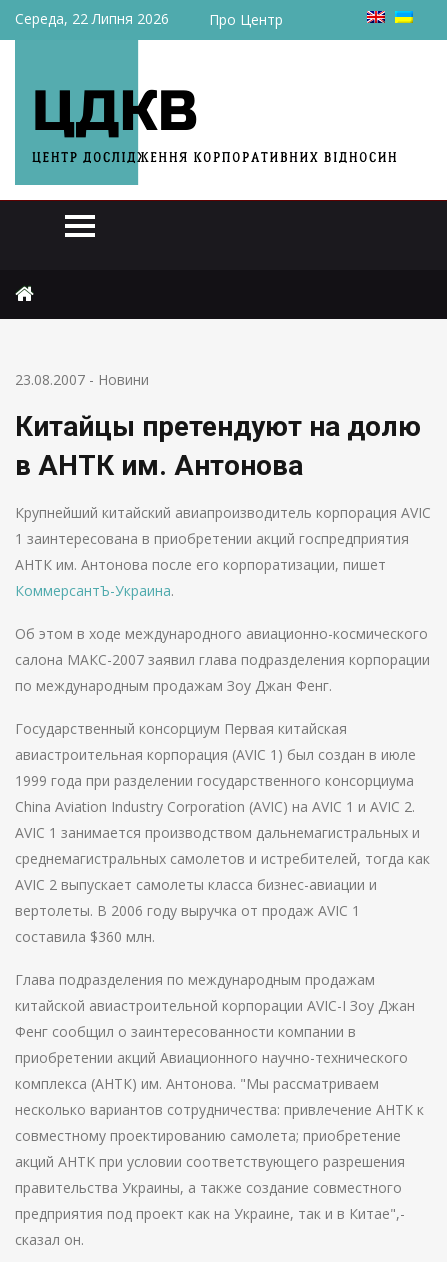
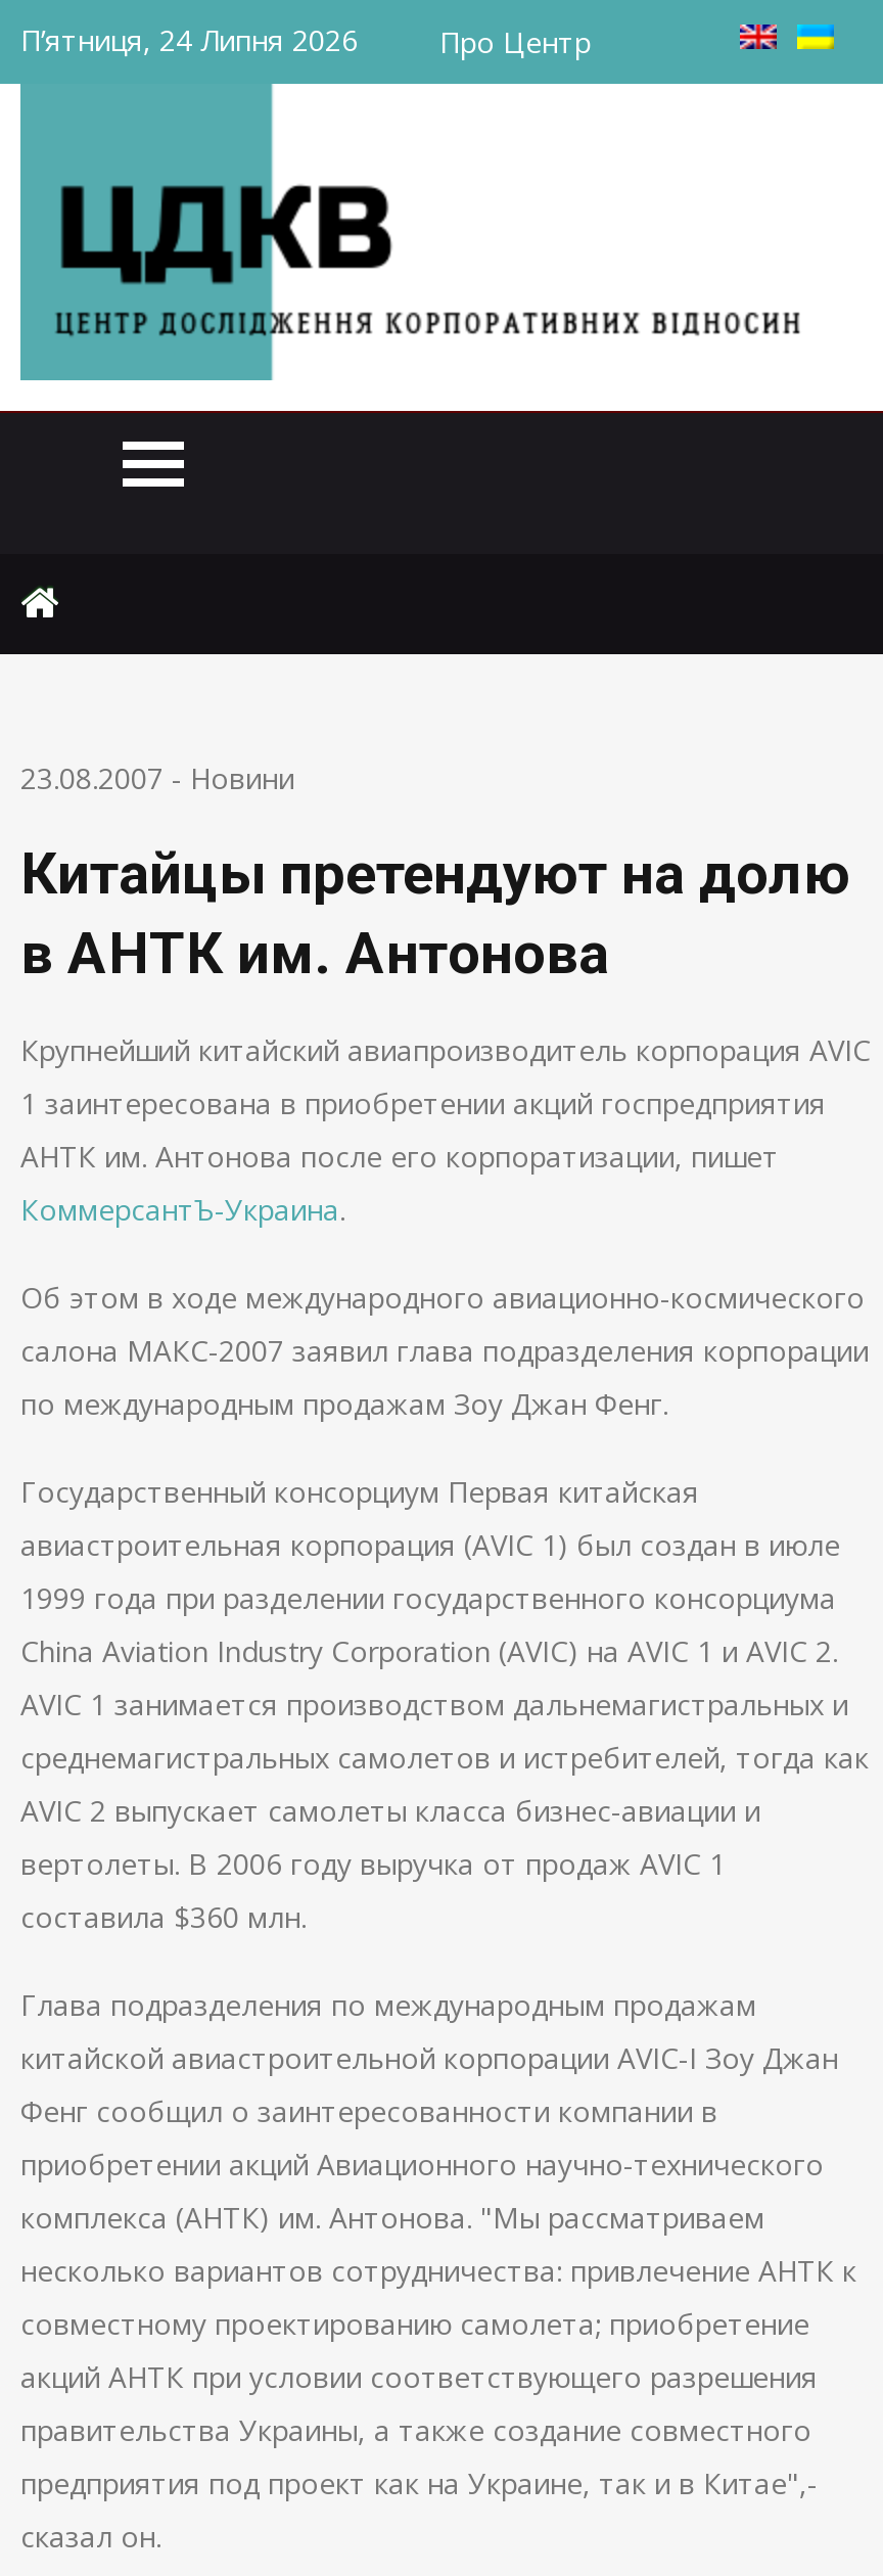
[15,9,169,28] Середа, 22 Липня 2026 -> [20,20,358,59] П’ятниця, 24 Липня 2026

